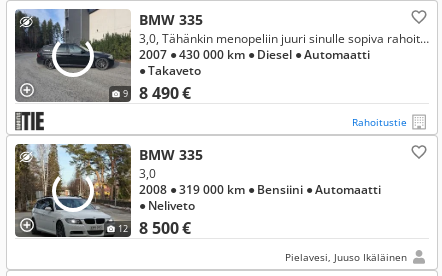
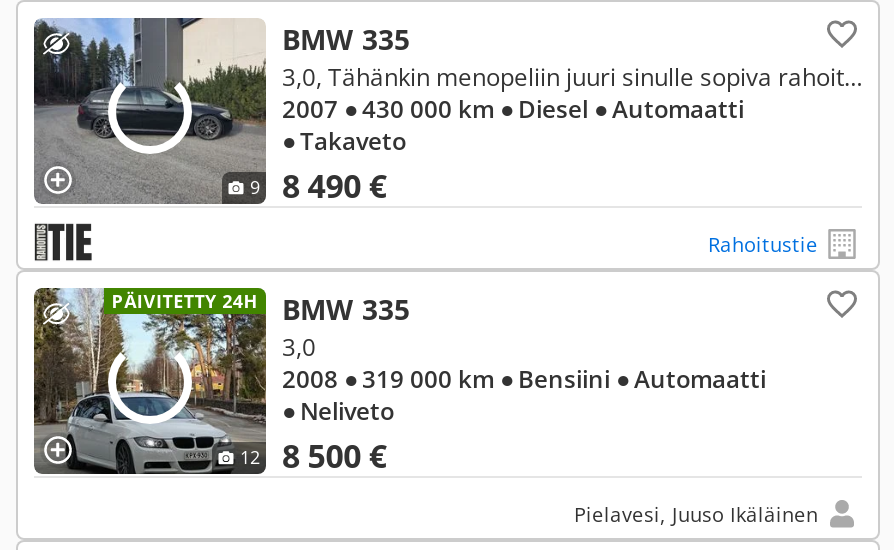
none -> [112,288,258,314] PÄIVITETTY 24H

